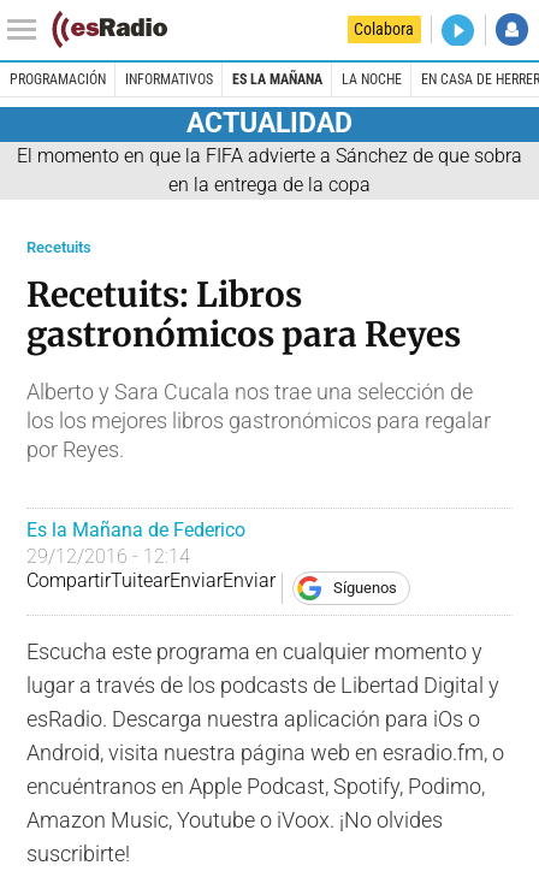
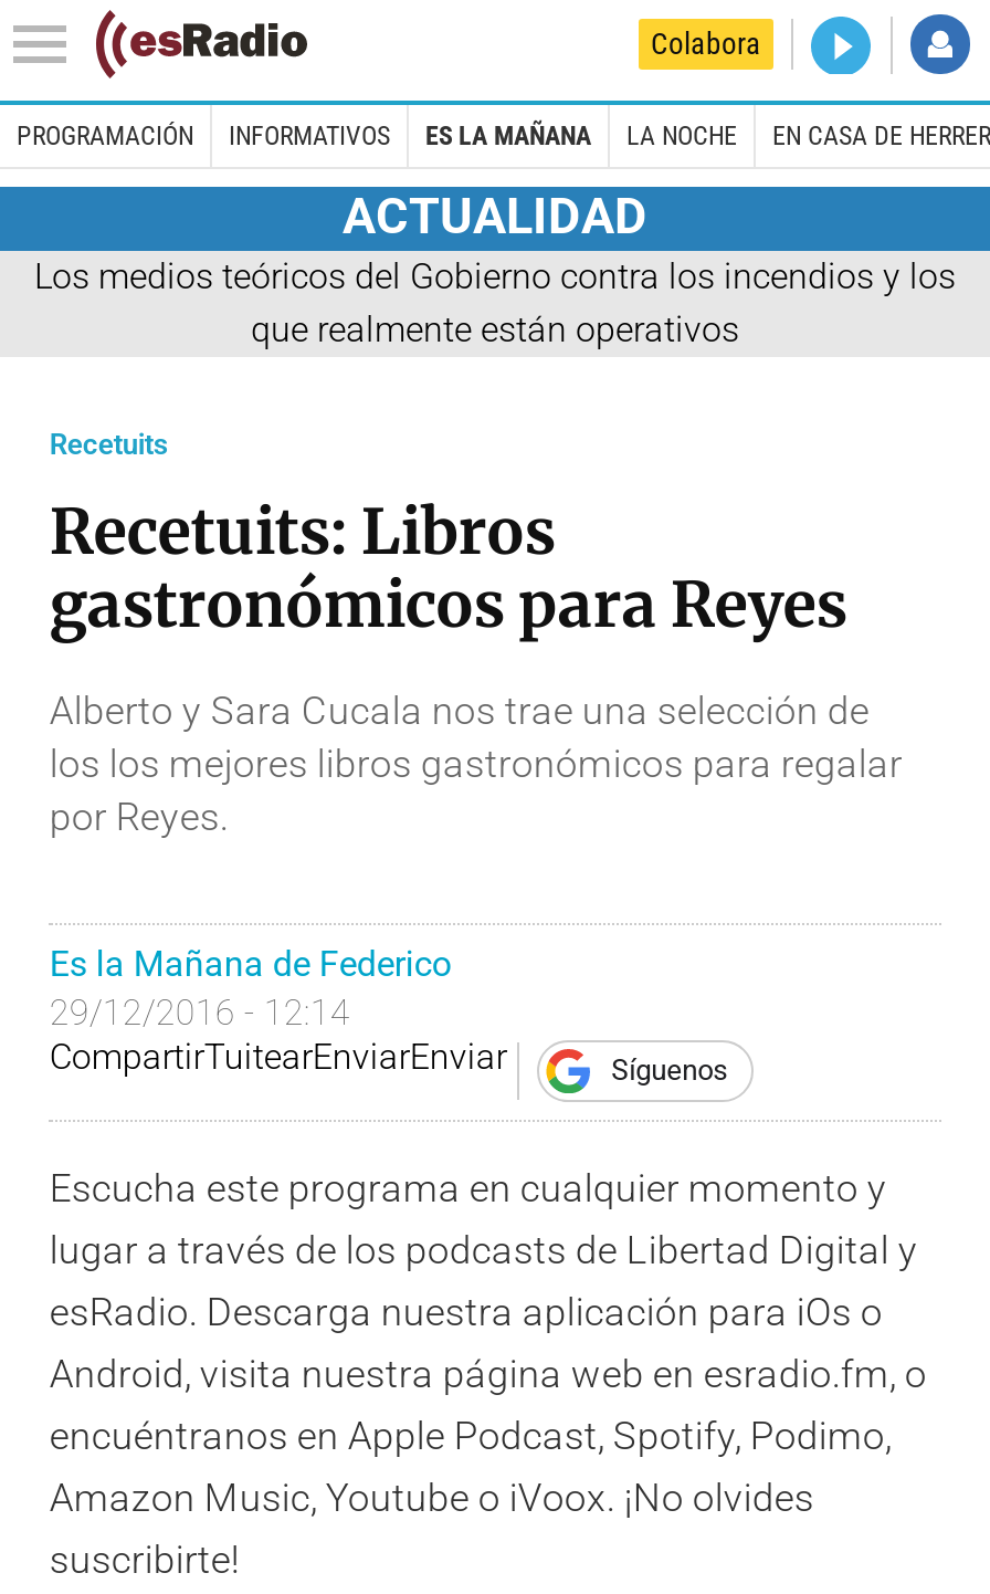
[17,144,522,196] El momento en que la FIFA advierte a Sánchez de que sobra | en la entrega de la copa -> [34,254,956,350] Los medios teóricos del Gobierno contra los incendios y los | que realmente están operativos

